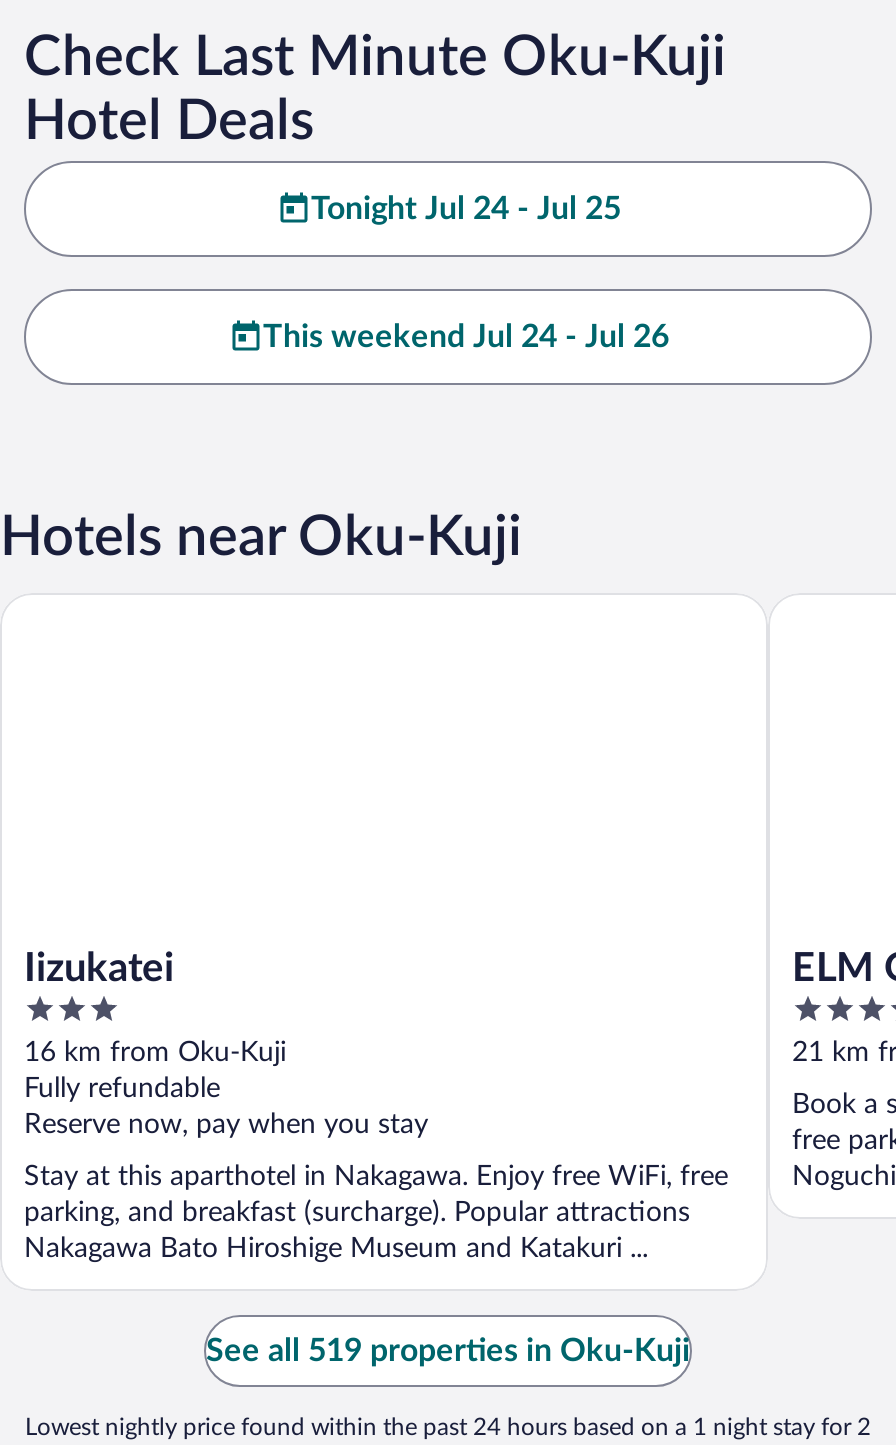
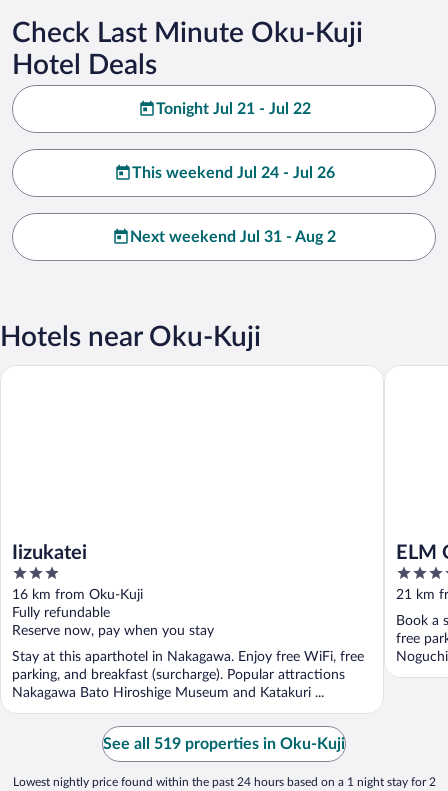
[311,192,621,224] Tonight Jul 24 - Jul 25 -> [155,101,310,117] Tonight Jul 21 - Jul 22
none -> [130,229,336,245] Next weekend Jul 31 - Aug 2

